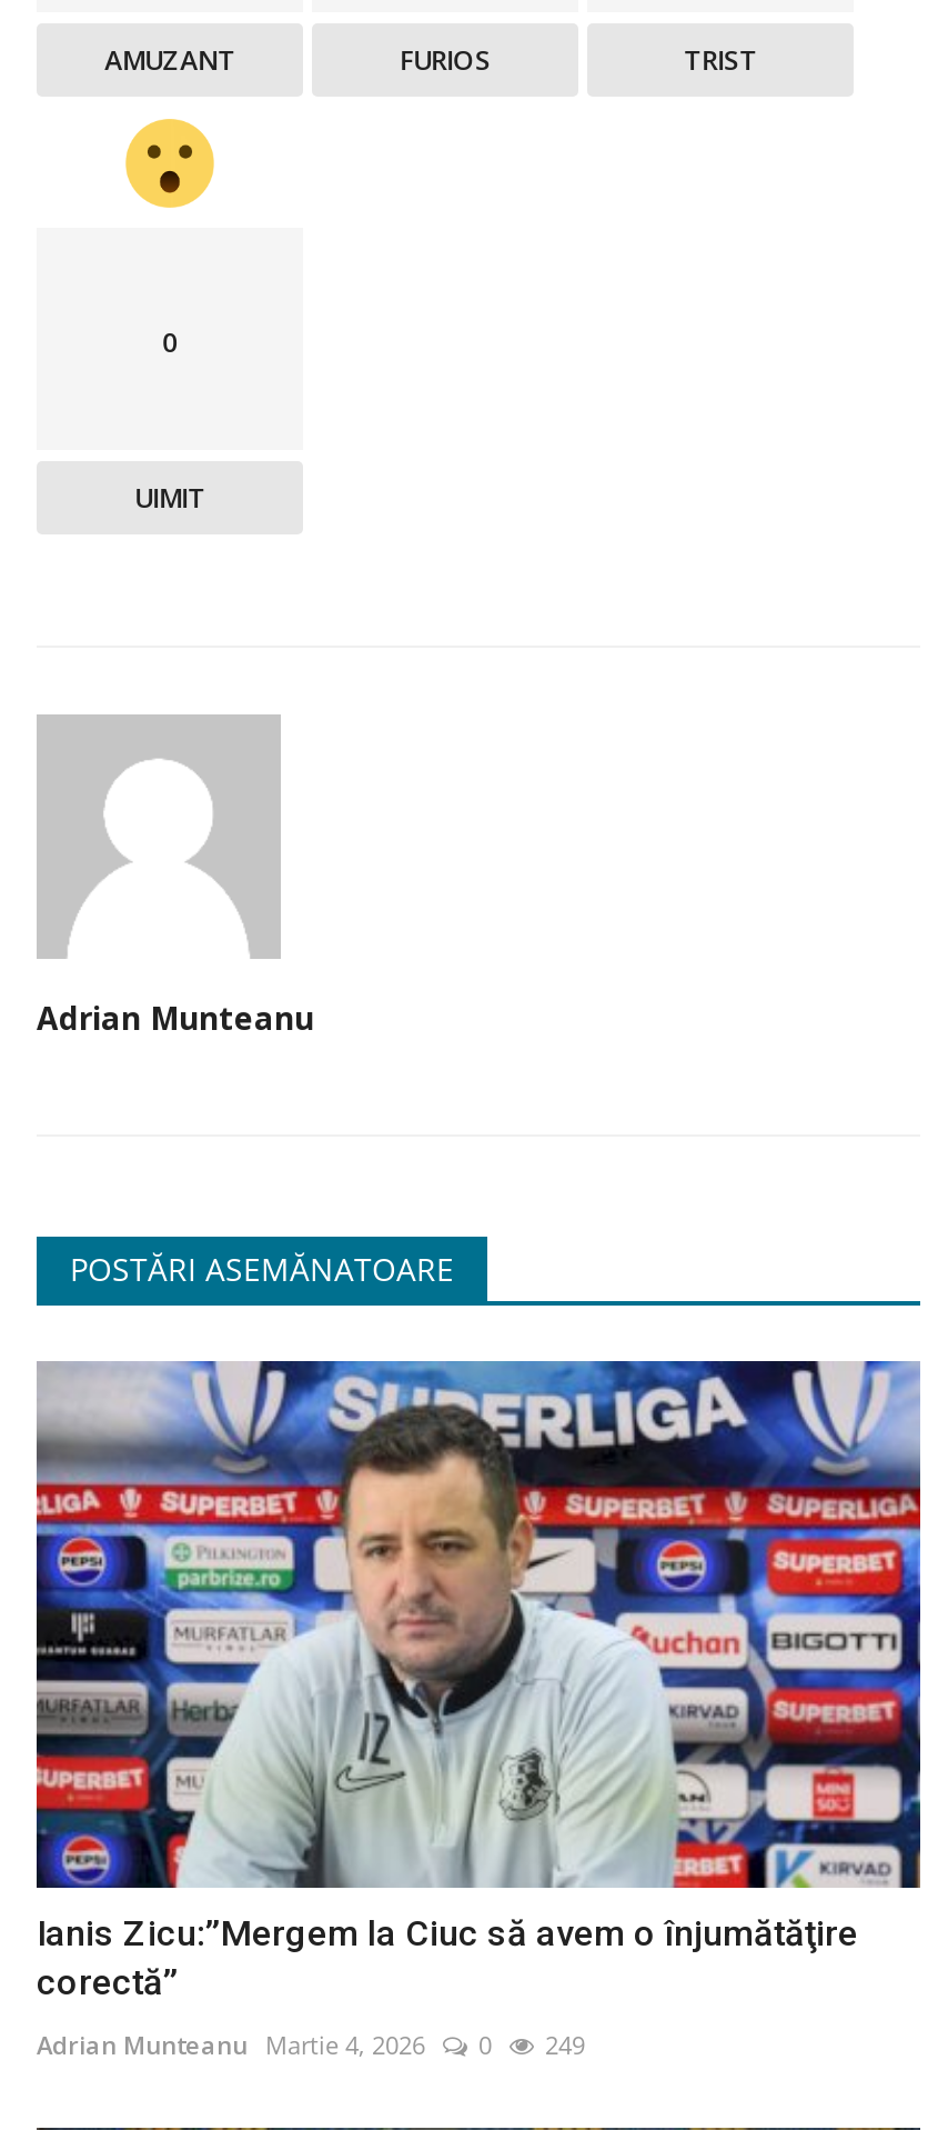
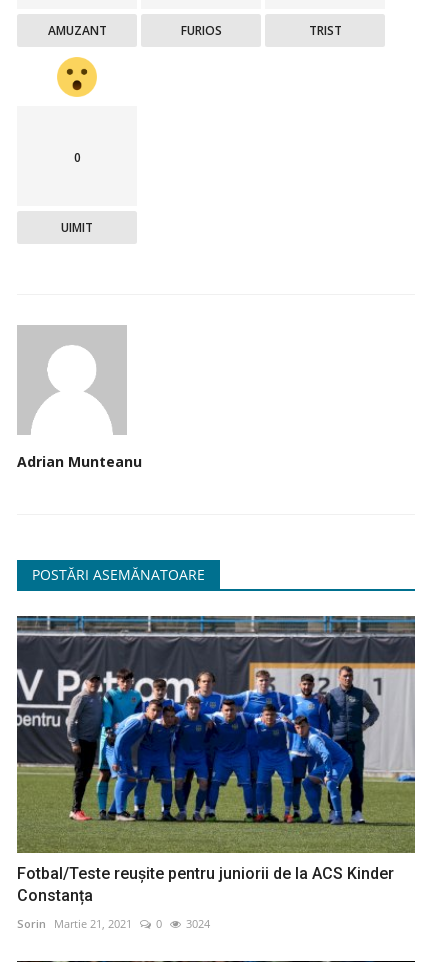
[34,1359,922,2004] [image] | Ianis Zicu:’’Mergem la Ciuc să avem o înjumătăţire | corectă’’ -> [16,615,416,905] [image] | Fotbal/Teste reuşite pentru juniorii de la ACS Kinder | Constanța
[37,2028,425,2061] Adrian Munteanu Martie 4, 2026 -> [17,916,132,931] Sorin Martie 21, 2021
[545,2028,585,2061] 249 -> [186,916,210,931] 3024

